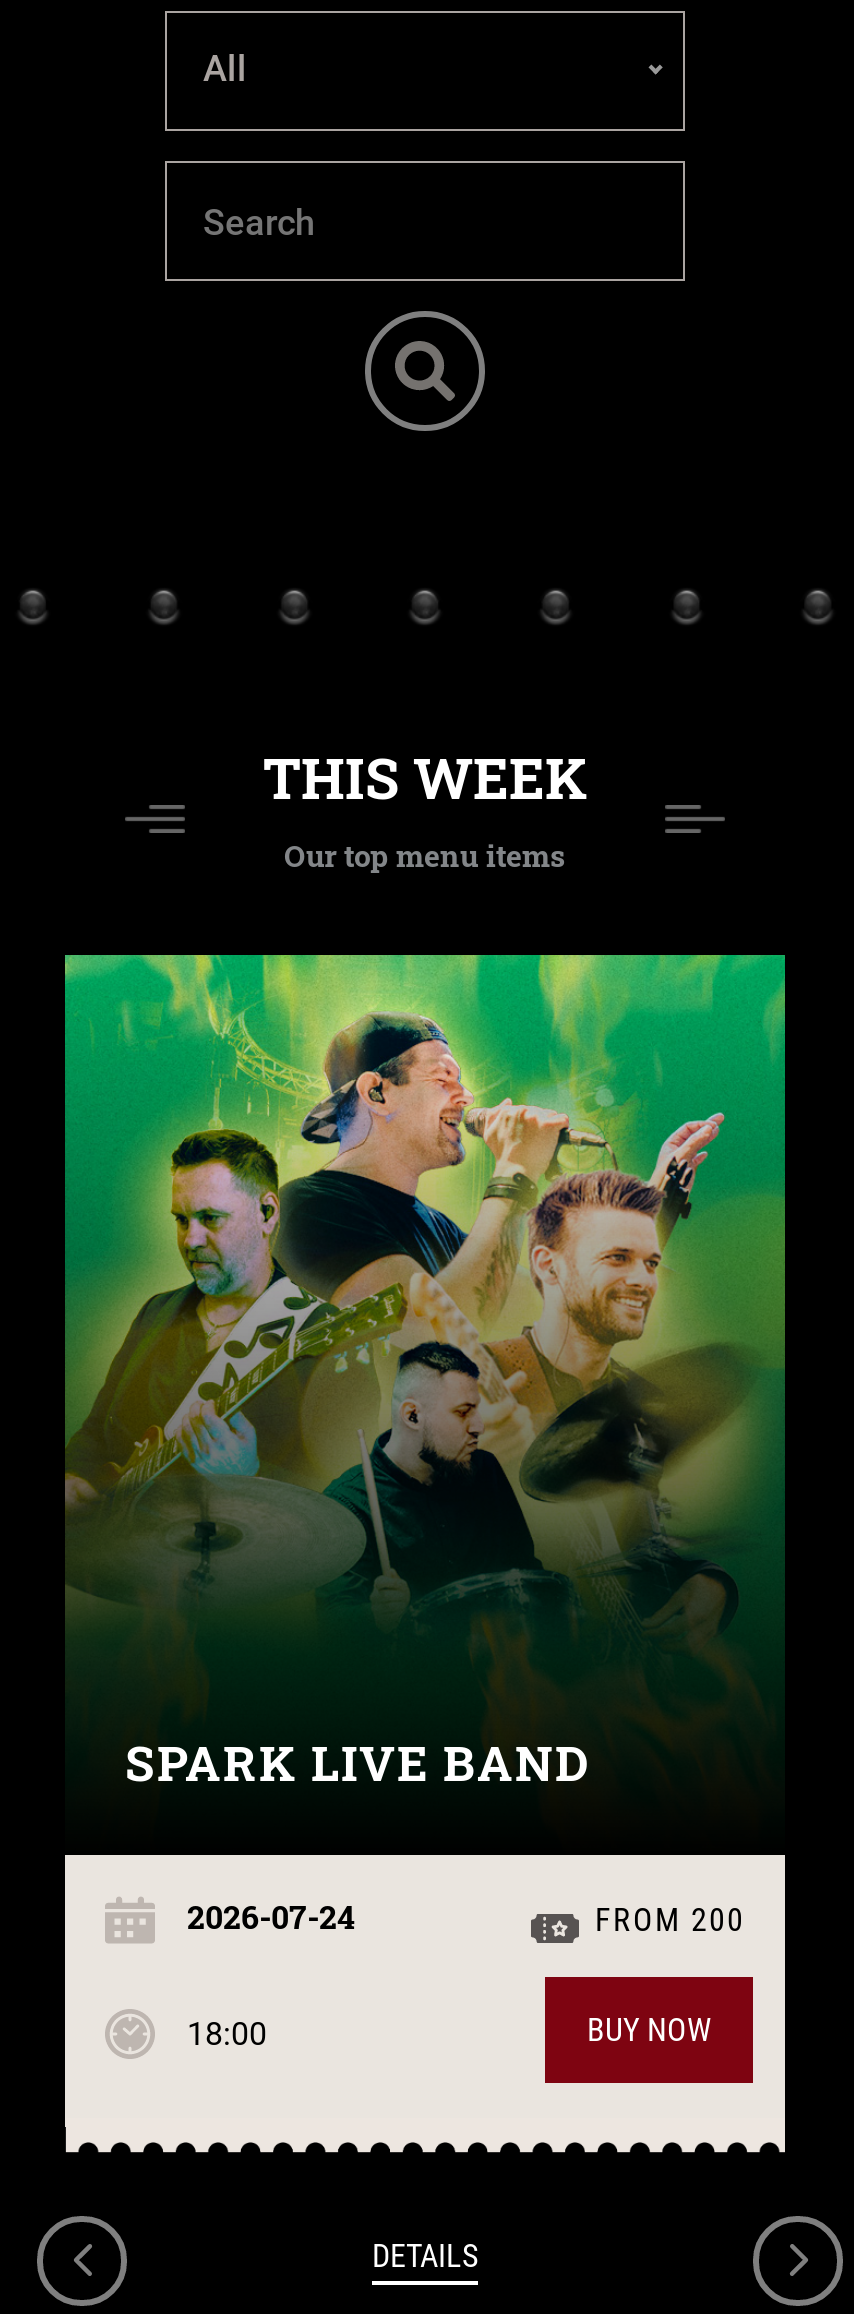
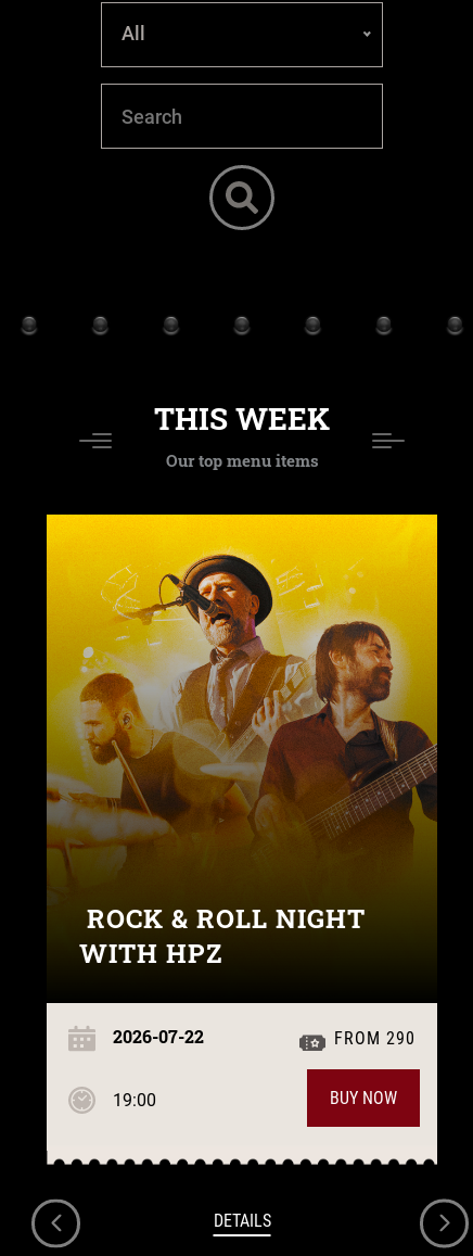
[63,953,787,1796] [image] | SPARK LIVE BAND -> [46,513,438,971] [image] | ROCK & ROLL NIGHT | WITH HPZ
[187,1896,355,1938] 2026-07-24 -> [113,1025,204,1048] 2026-07-22
[595,1901,745,1939] FROM 200 -> [334,1028,416,1048] FROM 290
[187,2016,267,2054] 18:00 -> [113,1090,156,1111] 19:00

